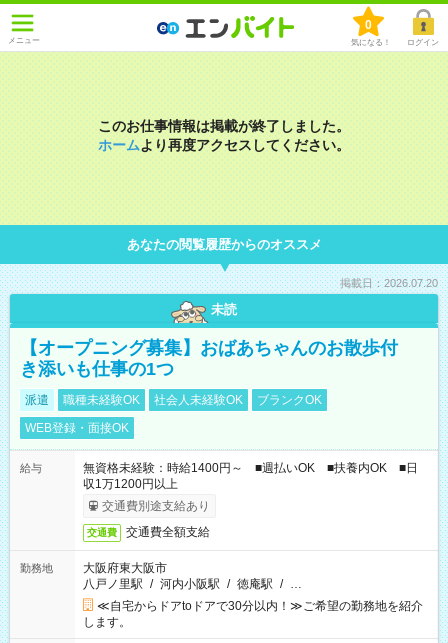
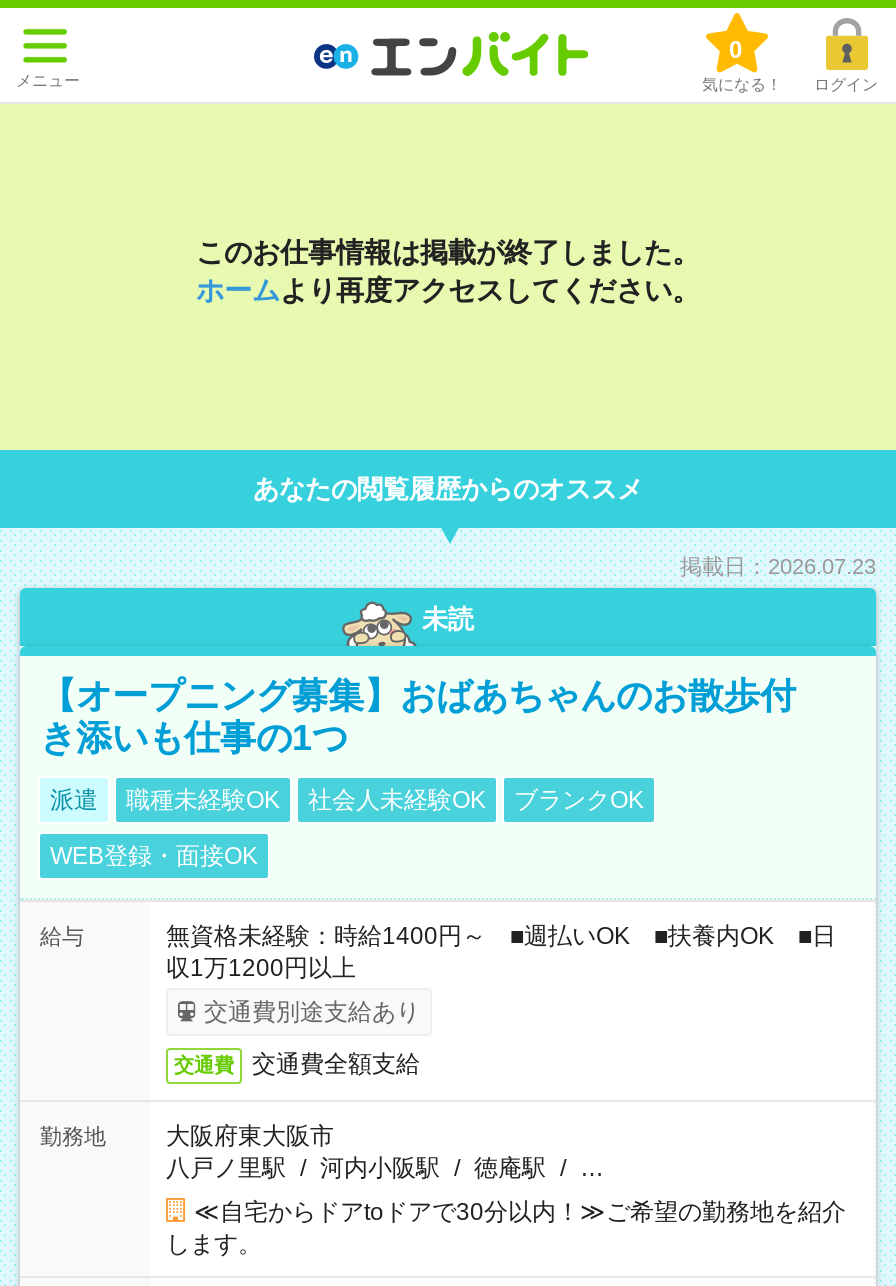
[340,277,438,289] 掲載日：2026.07.20 -> [680,554,876,578] 掲載日：2026.07.23

